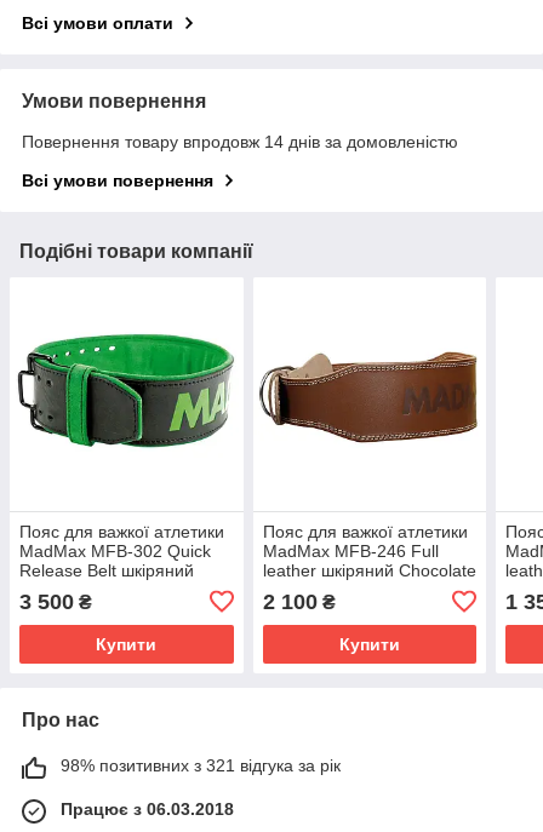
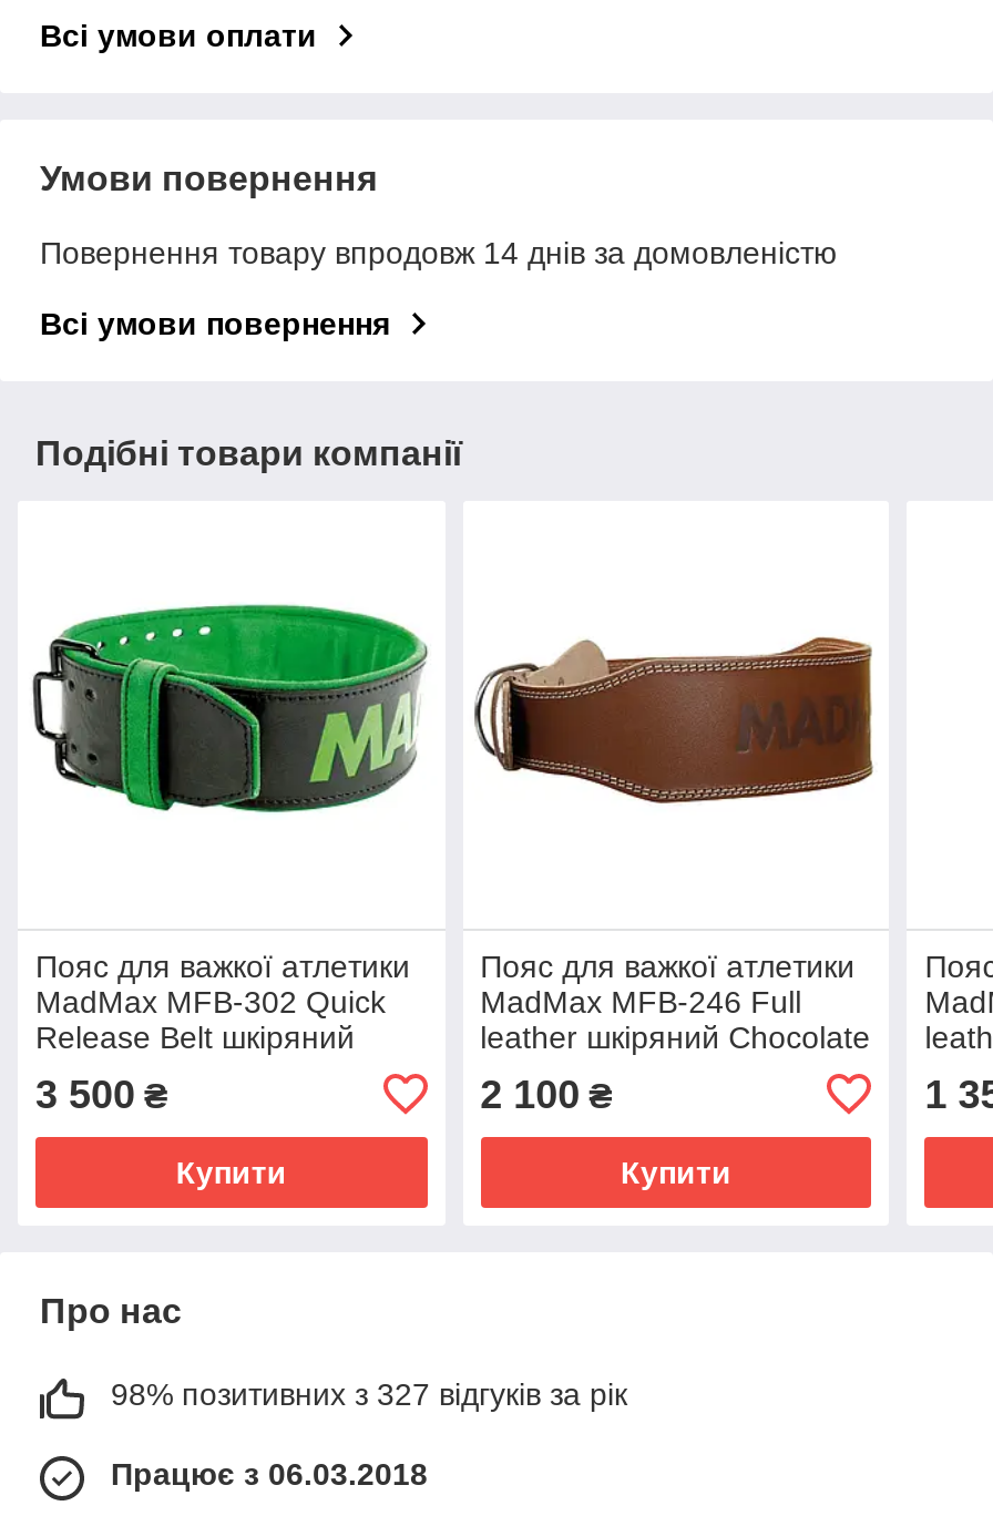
[61,755,341,775] 98% позитивних з 321 відгука за рік -> [111,1376,627,1411] 98% позитивних з 327 відгуків за рік

